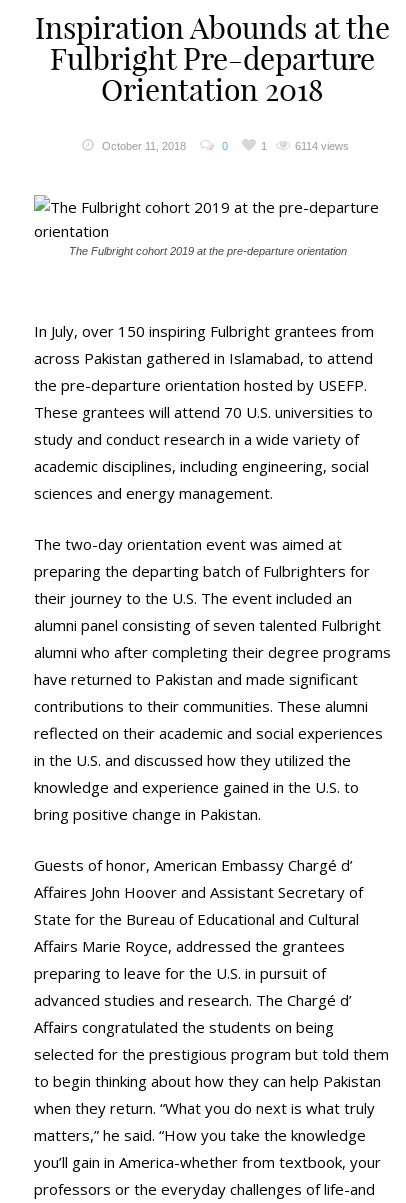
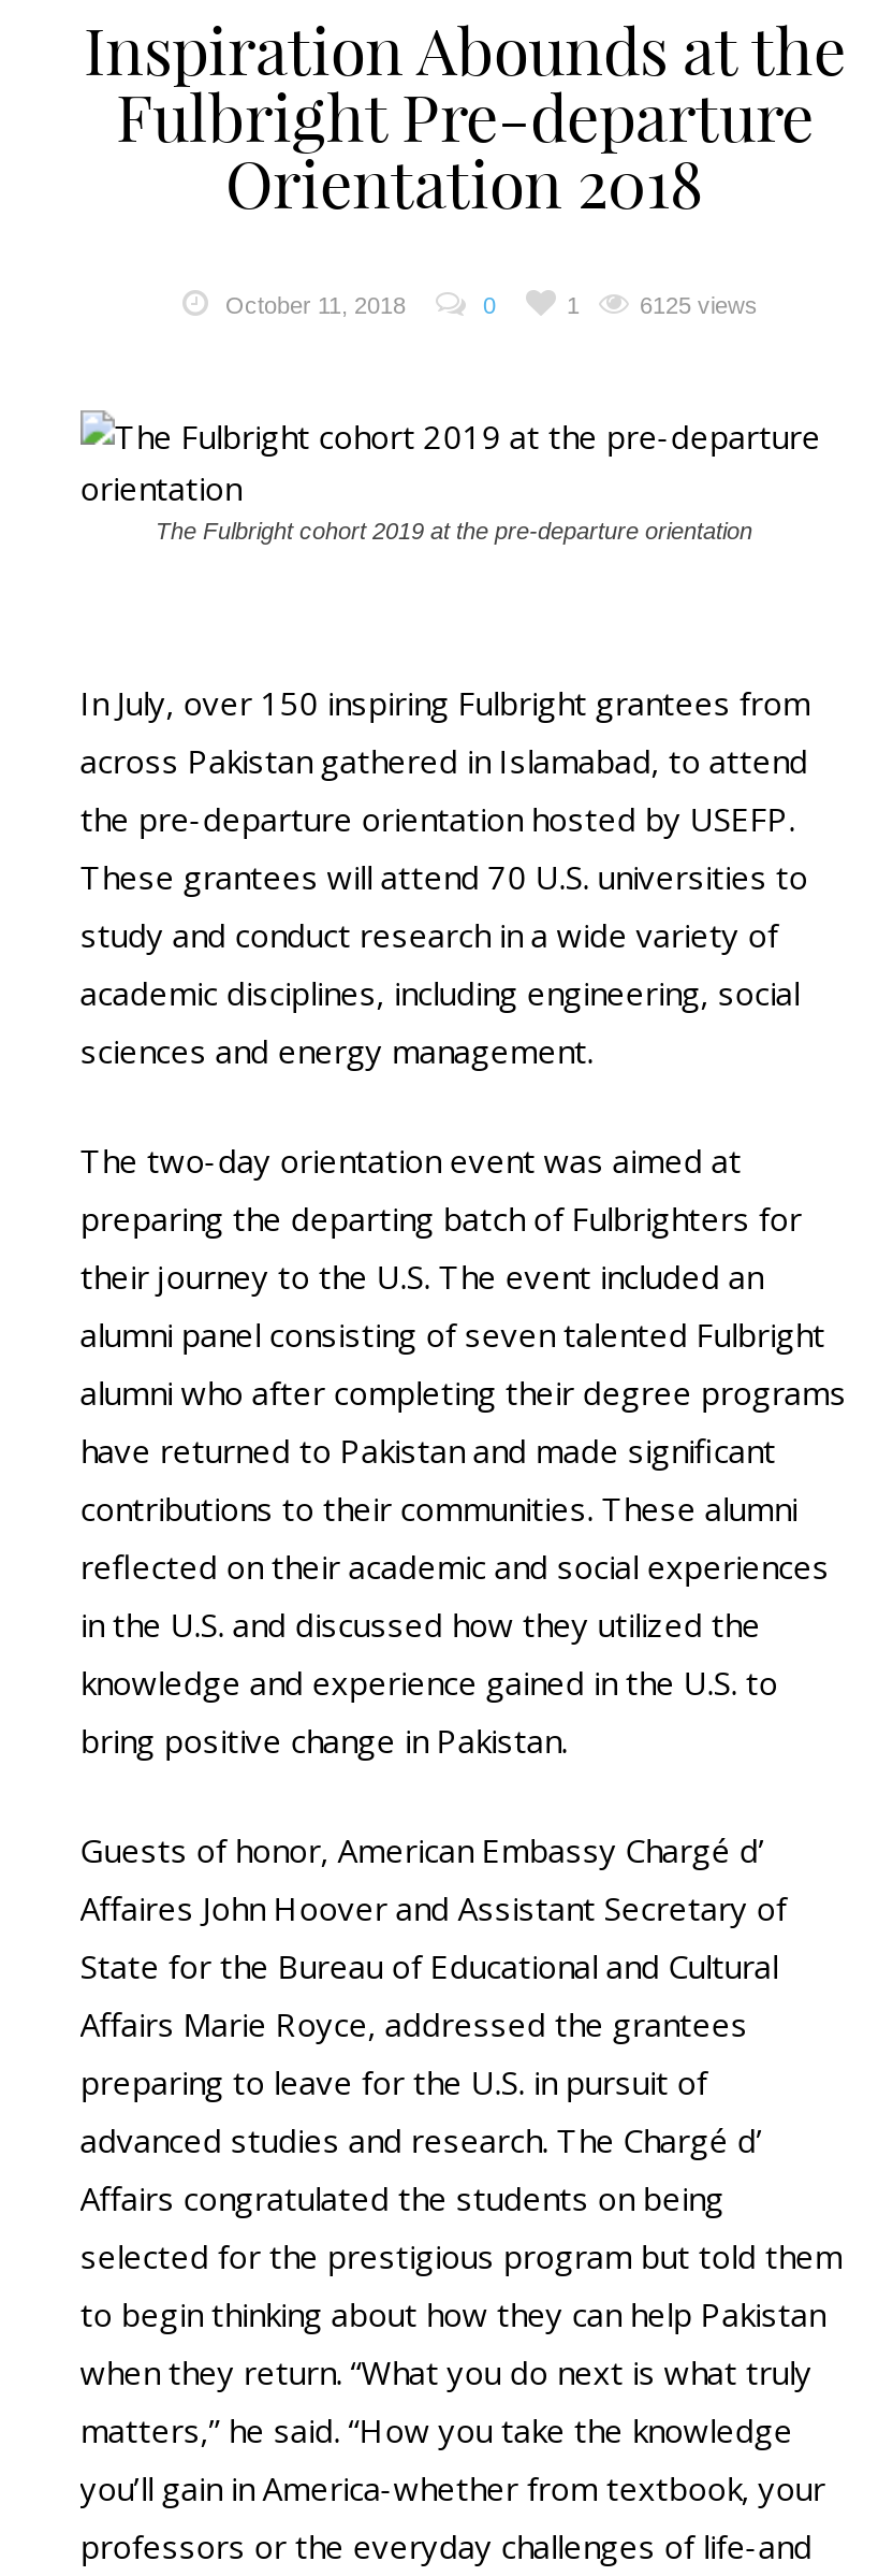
[295,140,349,152] 6114 views -> [640,292,758,318] 6125 views

